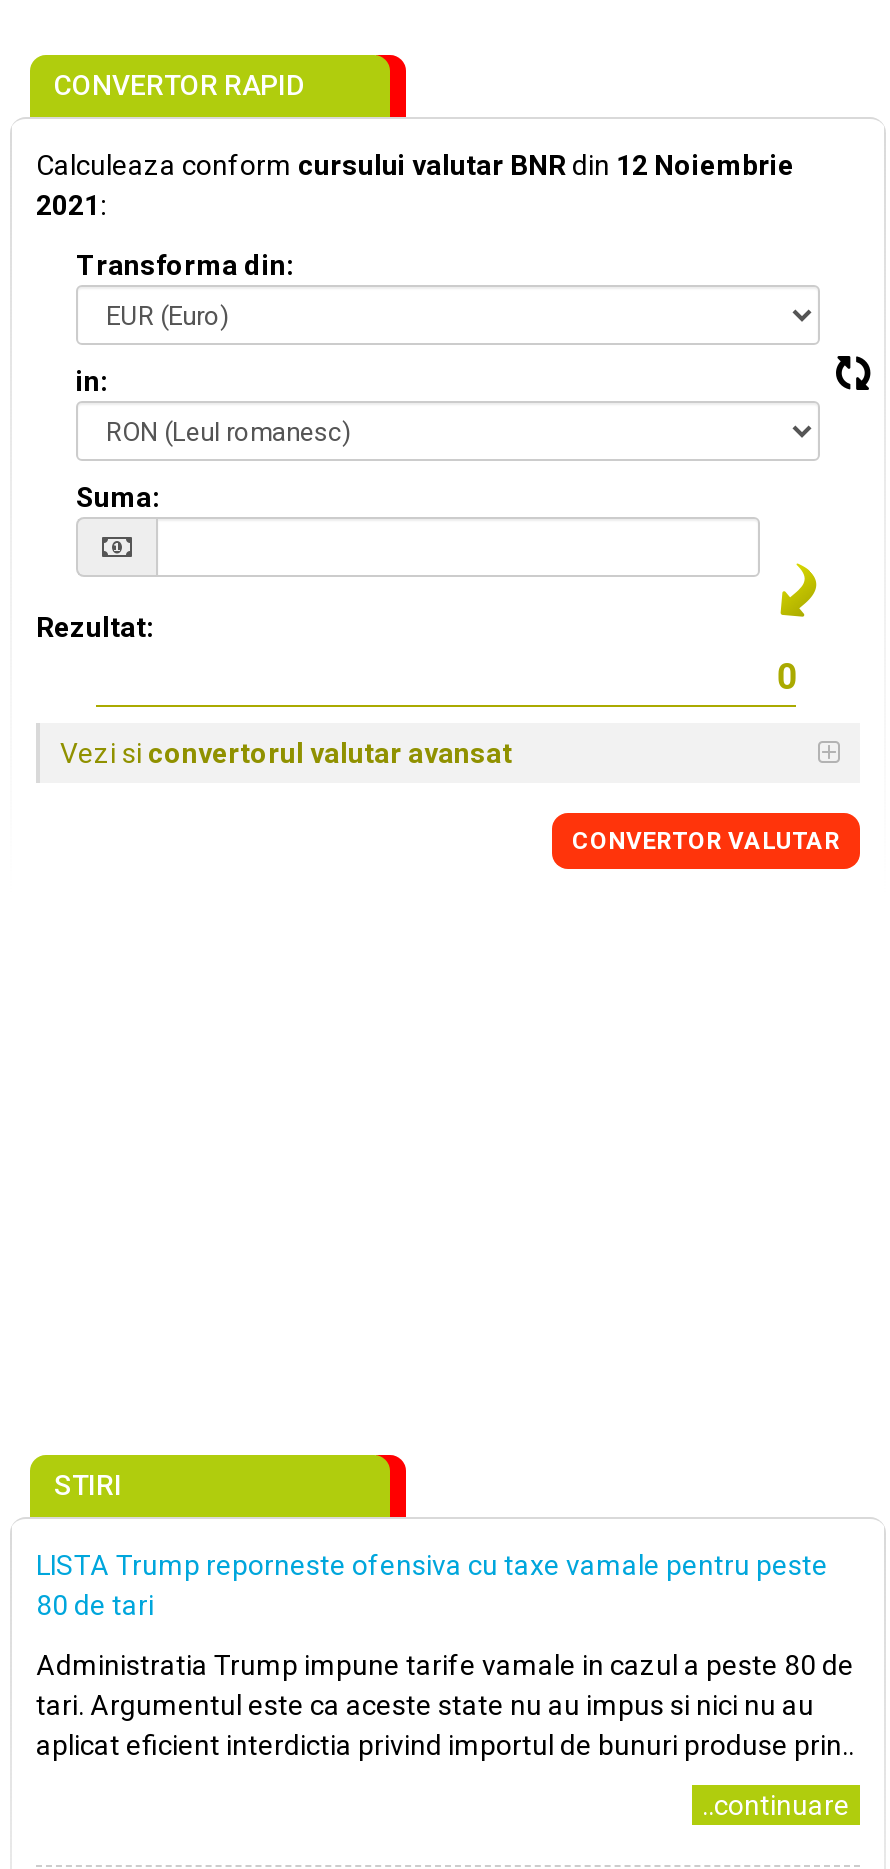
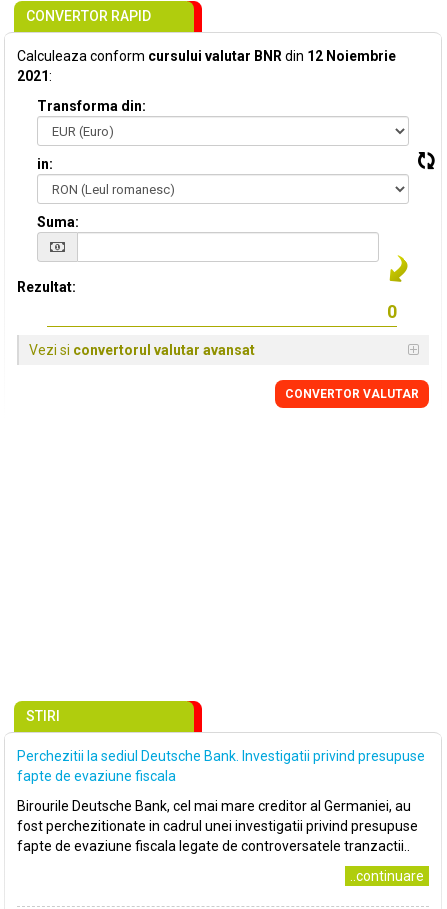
[36,1549,828,1621] LISTA Trump reporneste ofensiva cu taxe vamale pentru peste | 80 de tari -> [17,748,425,784] Perchezitii la sediul Deutsche Bank. Investigatii privind presupuse | fapte de evaziune fiscala
[36,1649,854,1761] Administratia Trump impune tarife vamale in cazul a peste 80 de | tari. Argumentul este ca aceste state nu au impus si nici nu au | aplicat eficient interdictia privind importul de bunuri produse prin.. -> [17,798,418,854] Birourile Deutsche Bank, cel mai mare creditor al Germaniei, au | fost perchezitionate in cadrul unei investigatii privind presupuse | fapte de evaziune fiscala legate de controversatele tranzactii..

